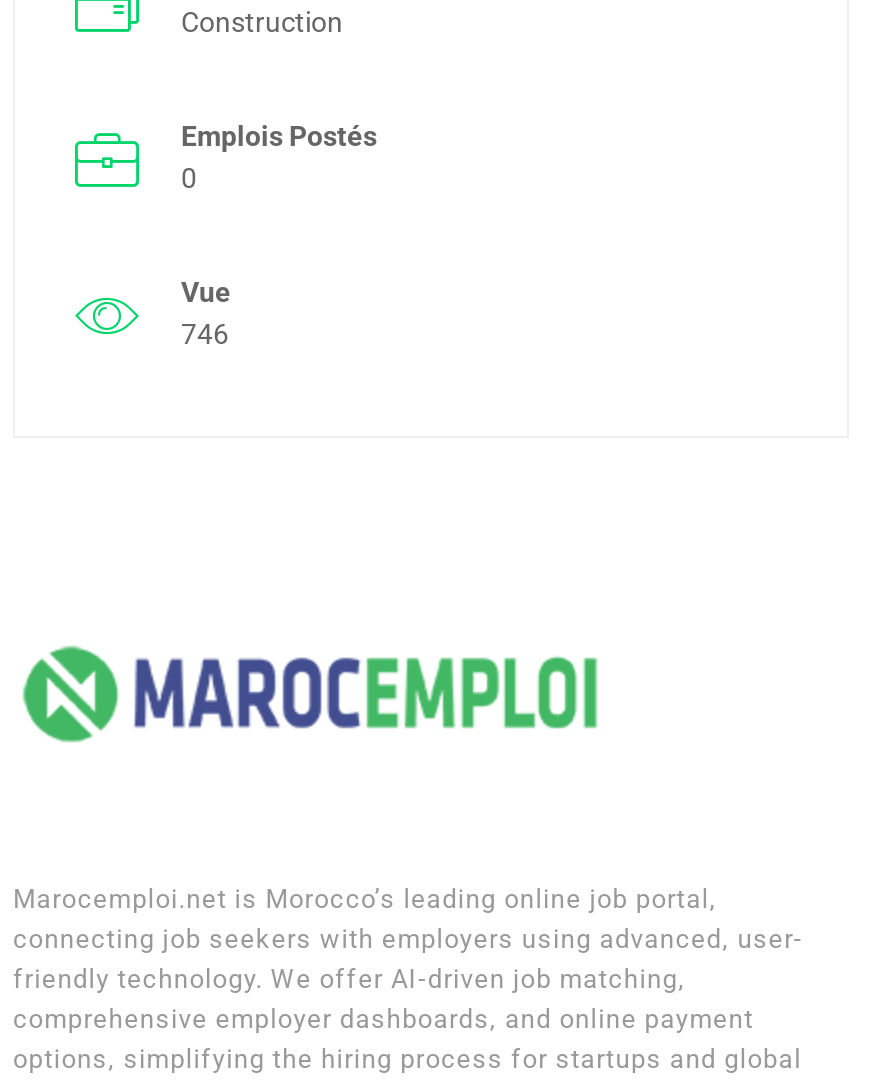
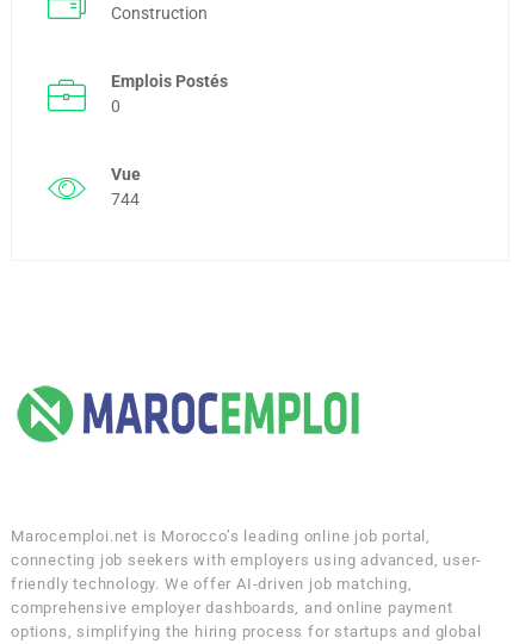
[181,317,229,349] 746 -> [111,189,140,208] 744

